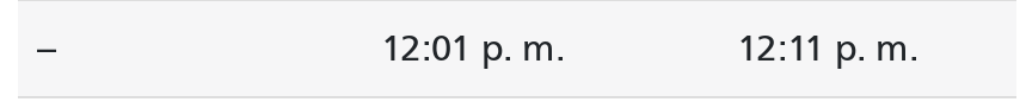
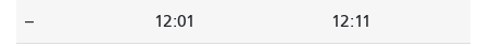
[381,27,919,70] 12:01 p. m. | 12:11 p. m. -> [154,12,372,32] 12:01 | 12:11

